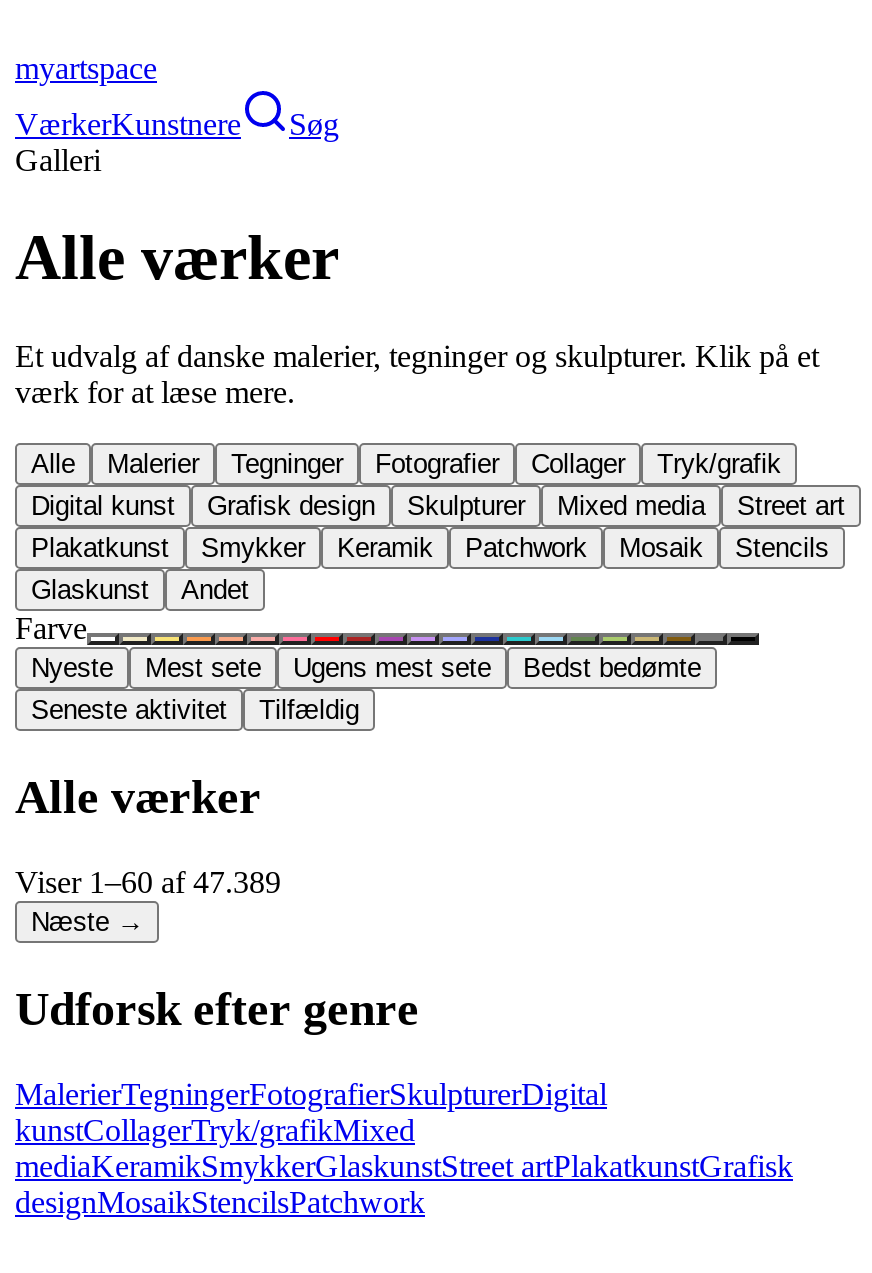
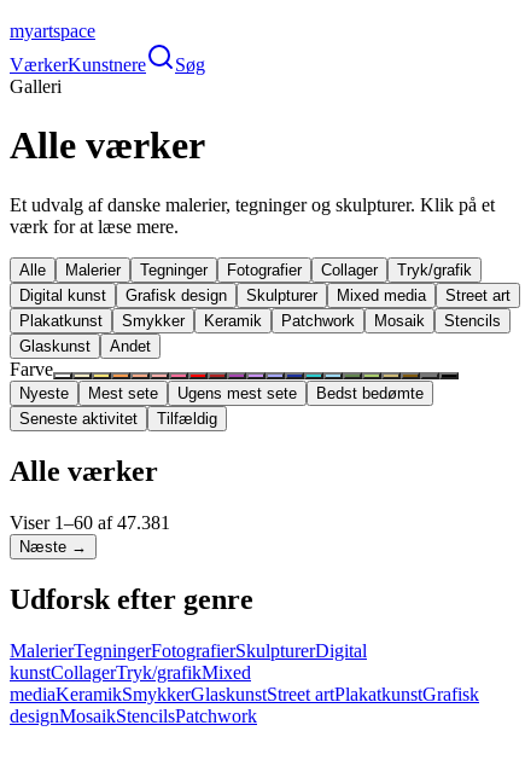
[15,864,281,898] Viser 1 –60 af 47.389 -> [10,512,170,532] Viser 1 –60 af 47.381

